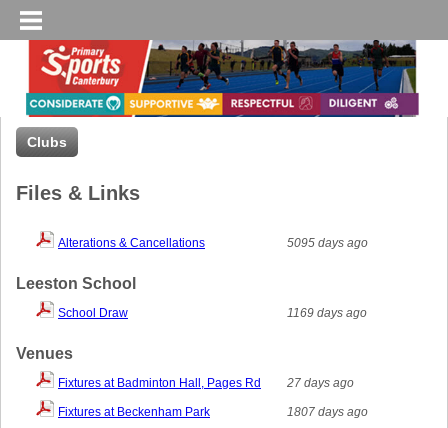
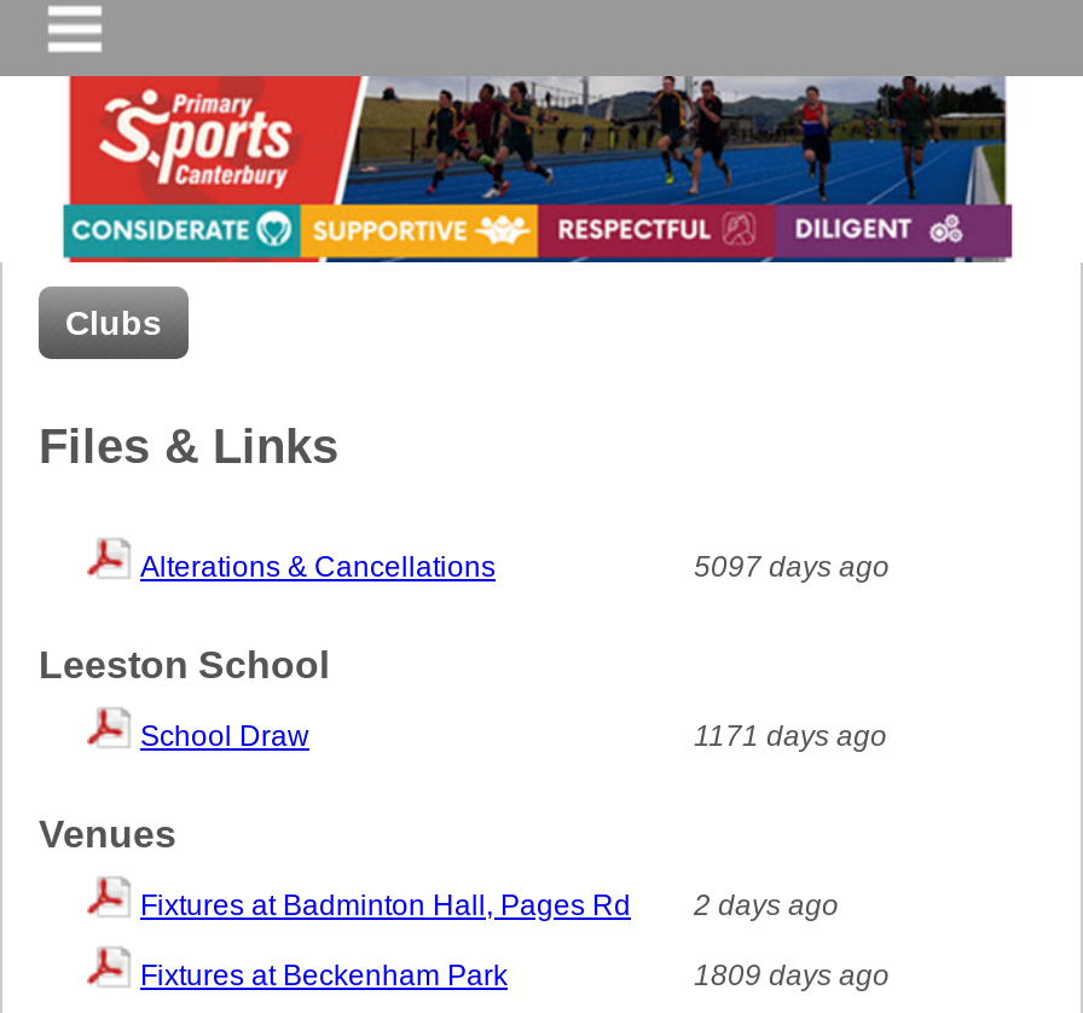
[287,236,368,250] 5095 days ago -> [694,550,890,583] 5097 days ago
[287,306,367,320] 1169 days ago -> [694,719,887,753] 1171 days ago
[58,376,354,390] Fixtures at Badminton Hall, Pages Rd 27 days ago -> [140,888,839,922] Fixtures at Badminton Hall, Pages Rd 2 days ago
[287,405,368,419] 1807 days ago -> [694,958,890,992] 1809 days ago

